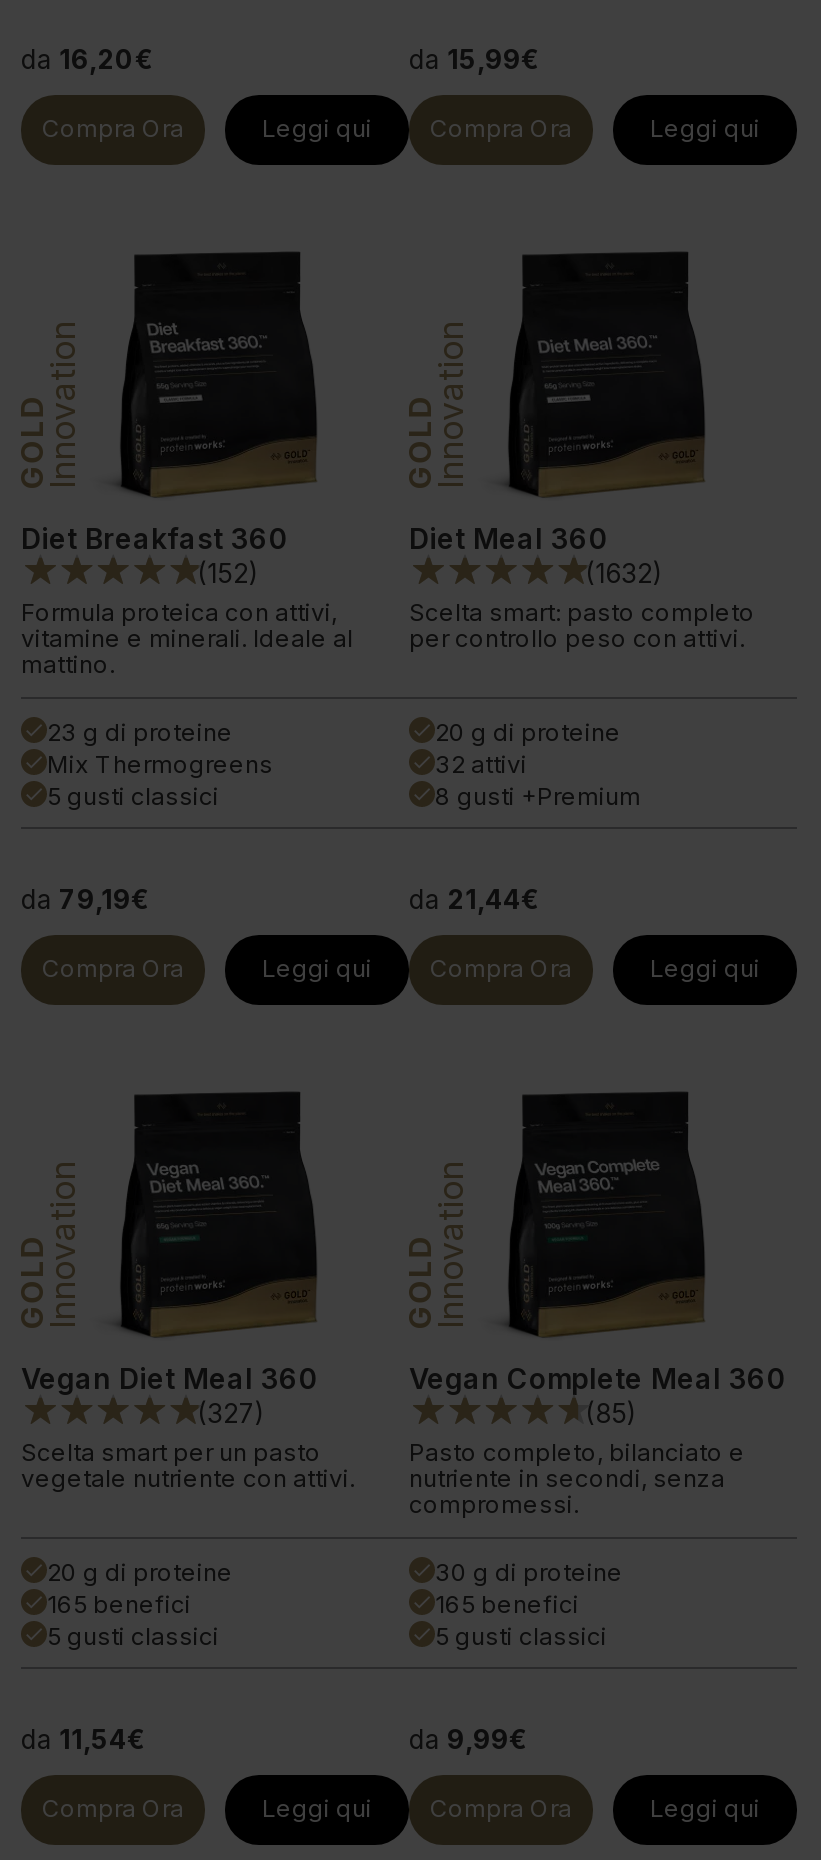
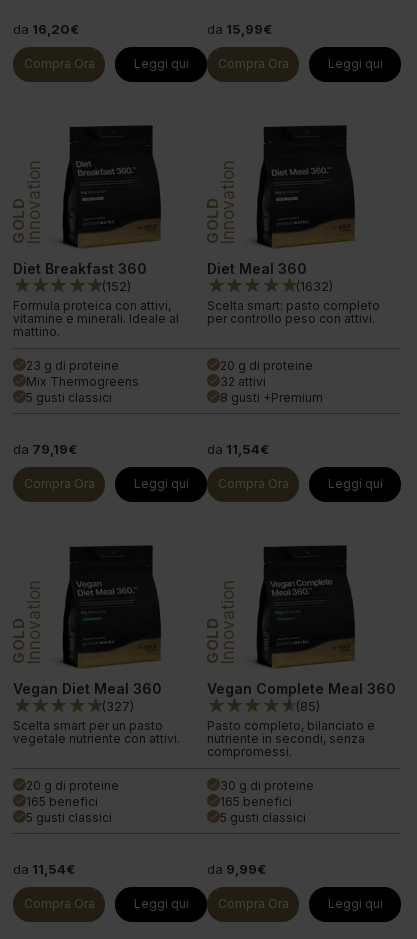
[409,883,539,915] da 21,44€ -> [207,441,269,457] da 11,54€

